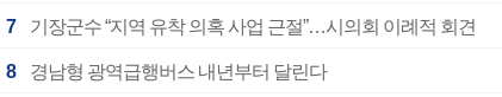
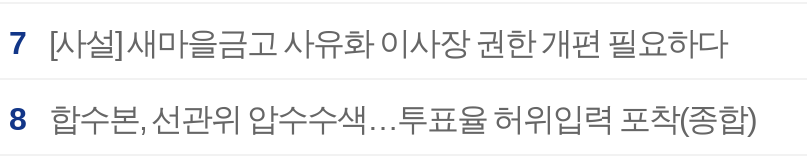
[30,17,476,37] 기장군수 “지역 유착 의혹 사업 근절”…시의회 이례적 회견 -> [49,26,727,60] [사설] 새마을금고 사유화 이사장 권한 개편 필요하다
[30,62,327,82] 경남형 광역급행버스 내년부터 달린다 -> [49,102,755,136] 합수본, 선관위 압수수색…투표율 허위입력 포착(종합)

